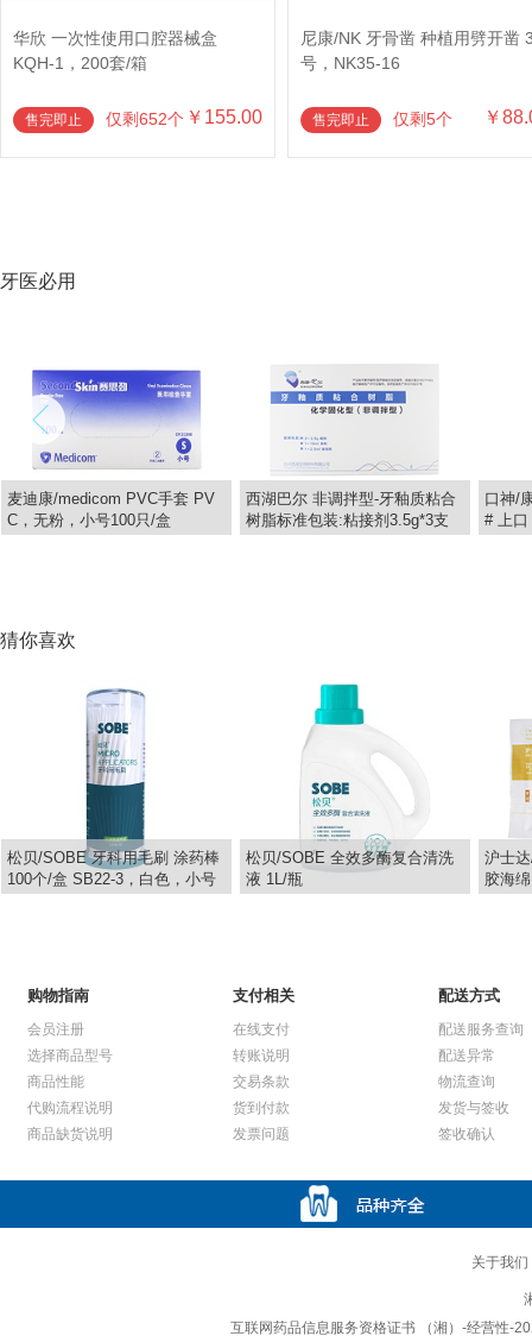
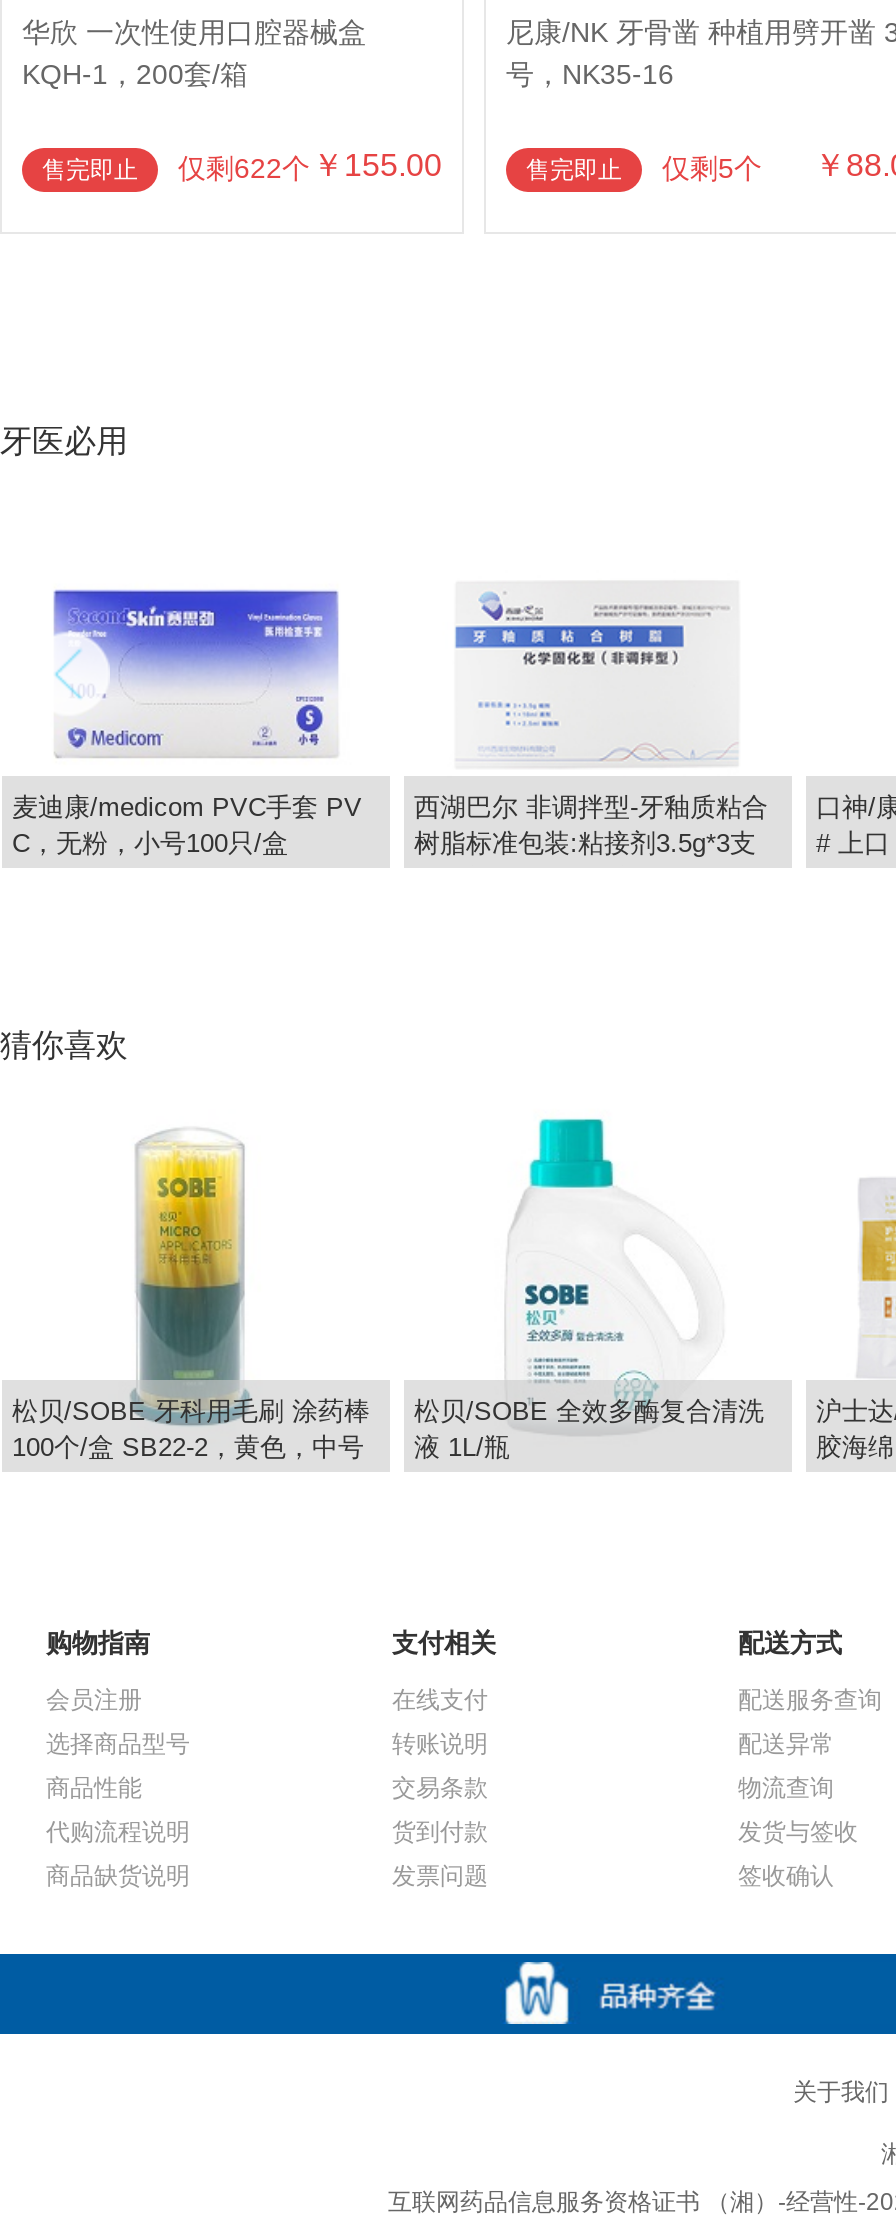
[25,107,262,128] 售完即止 仅剩652个￥155.00 -> [42,148,442,184] 售完即止 仅剩622个￥155.00
[7,688,216,888] [image] | 100个/盒 SB22-3，白色，小号 -> [12,1128,364,1462] [image] | 100个/盒 SB22-2，黄色，中号

